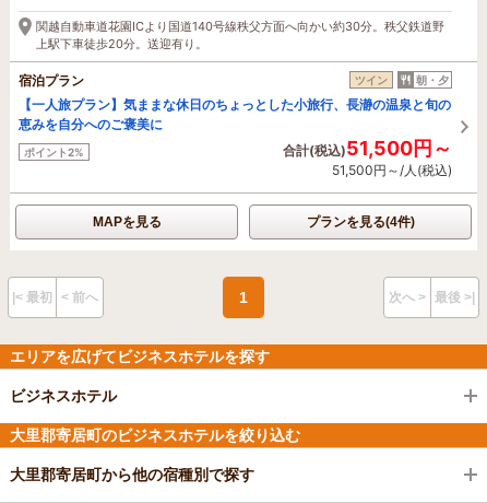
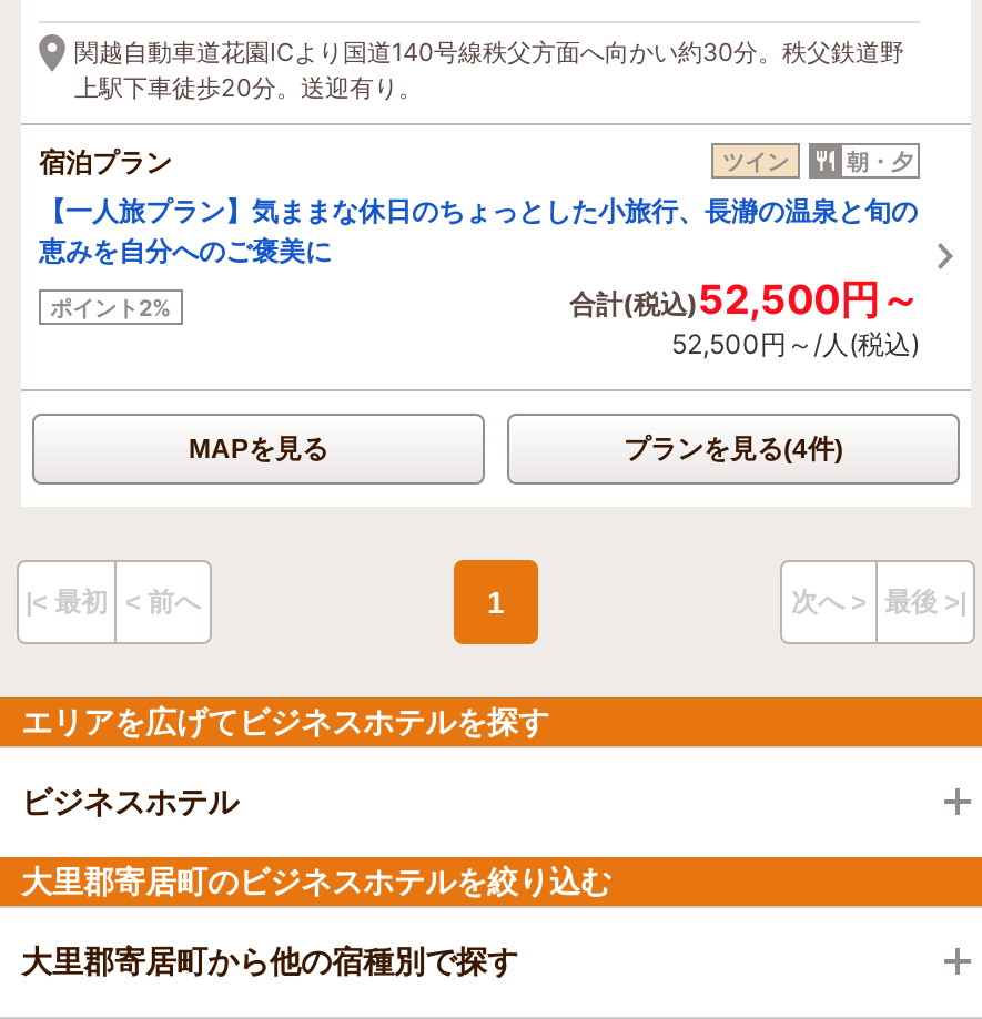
[283,136,452,159] 合計(税込)51,500円～ -> [569,275,920,322] 合計(税込)52,500円～
[332,162,452,178] 51,500円～/人(税込) -> [671,326,920,360] 52,500円～/人(税込)

